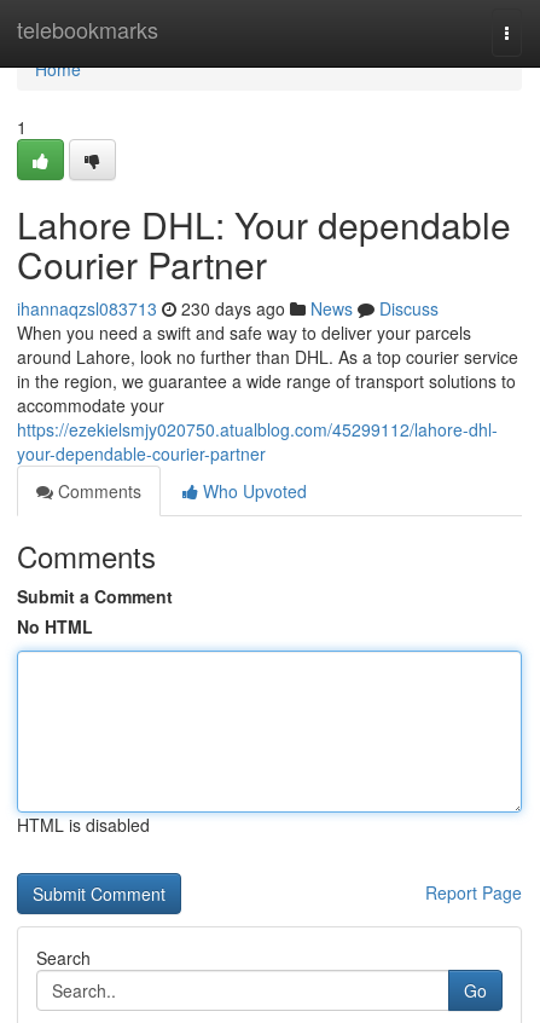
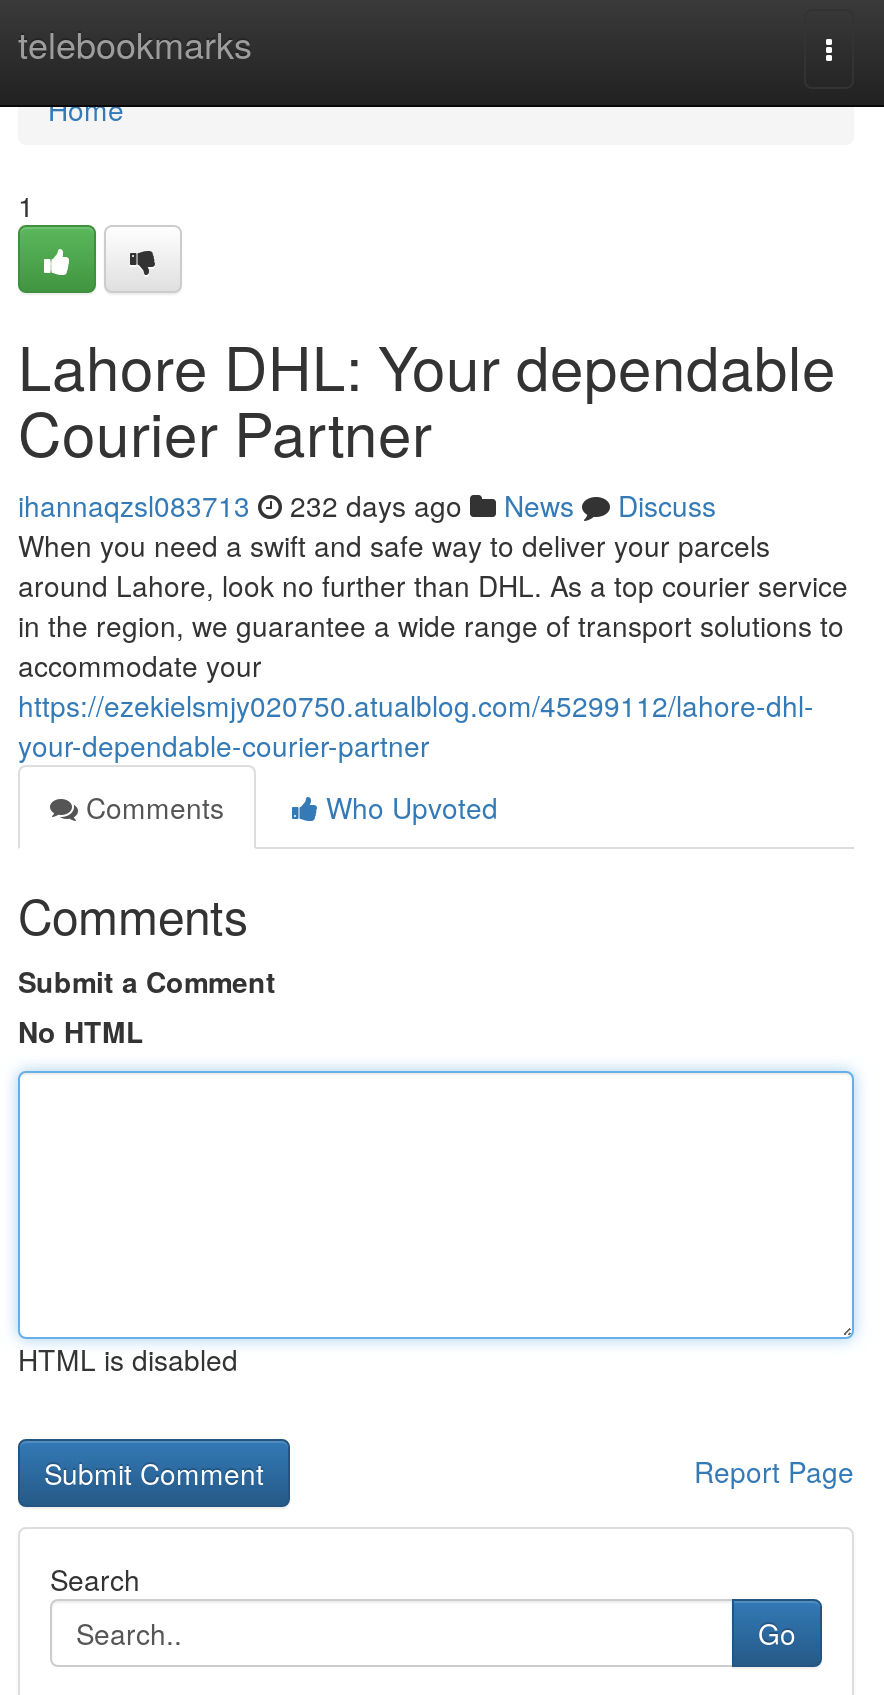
[17,296,439,320] ihannaqzsl083713 230 days ago News Discuss -> [18,485,716,525] ihannaqzsl083713 232 days ago News Discuss

